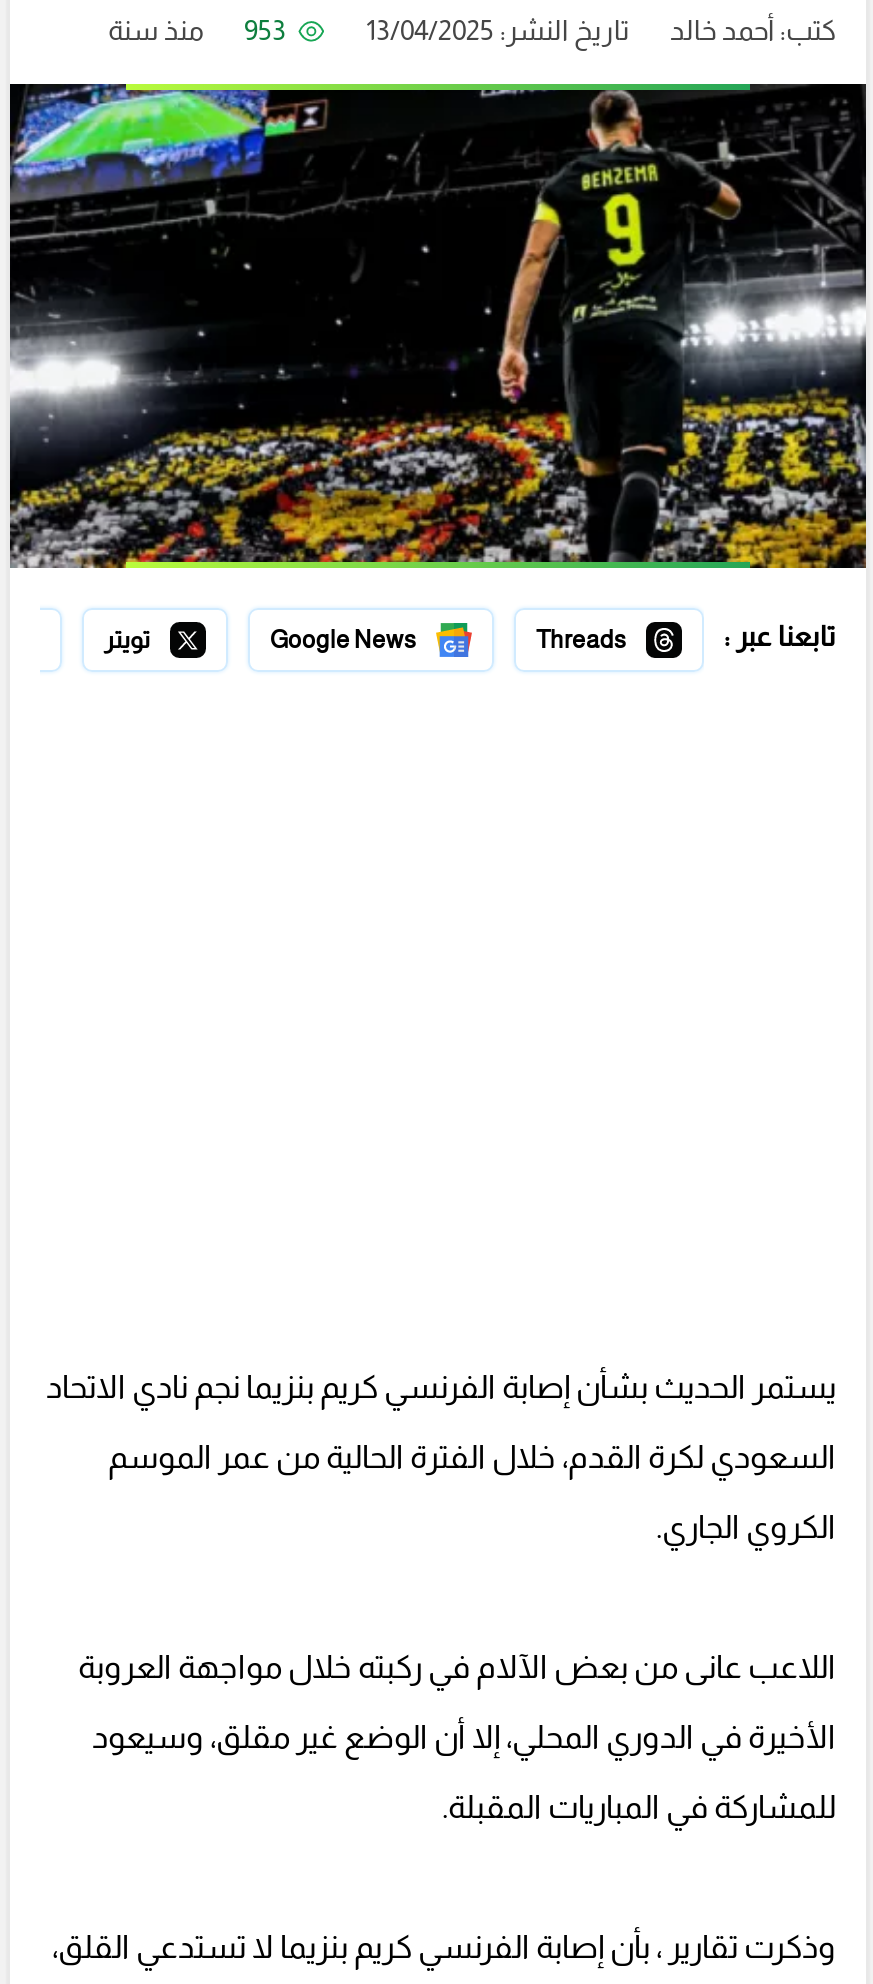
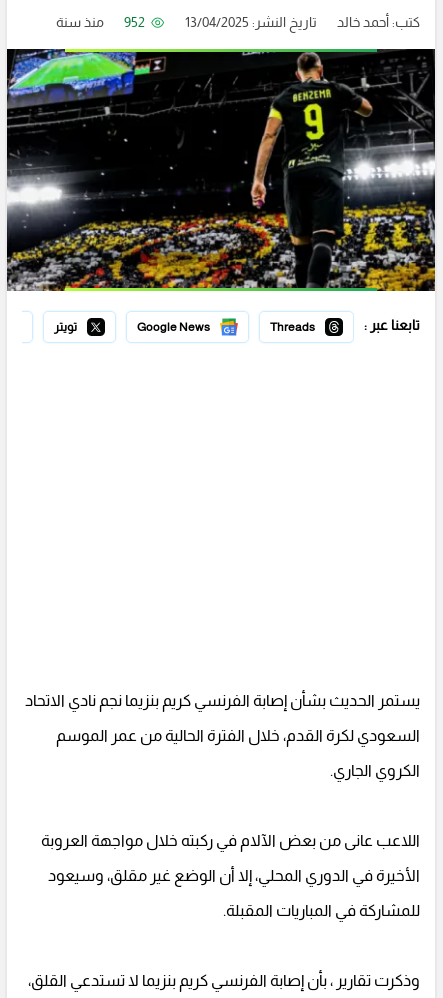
[244,14,286,46] 953 -> [124,14,145,30] 952

